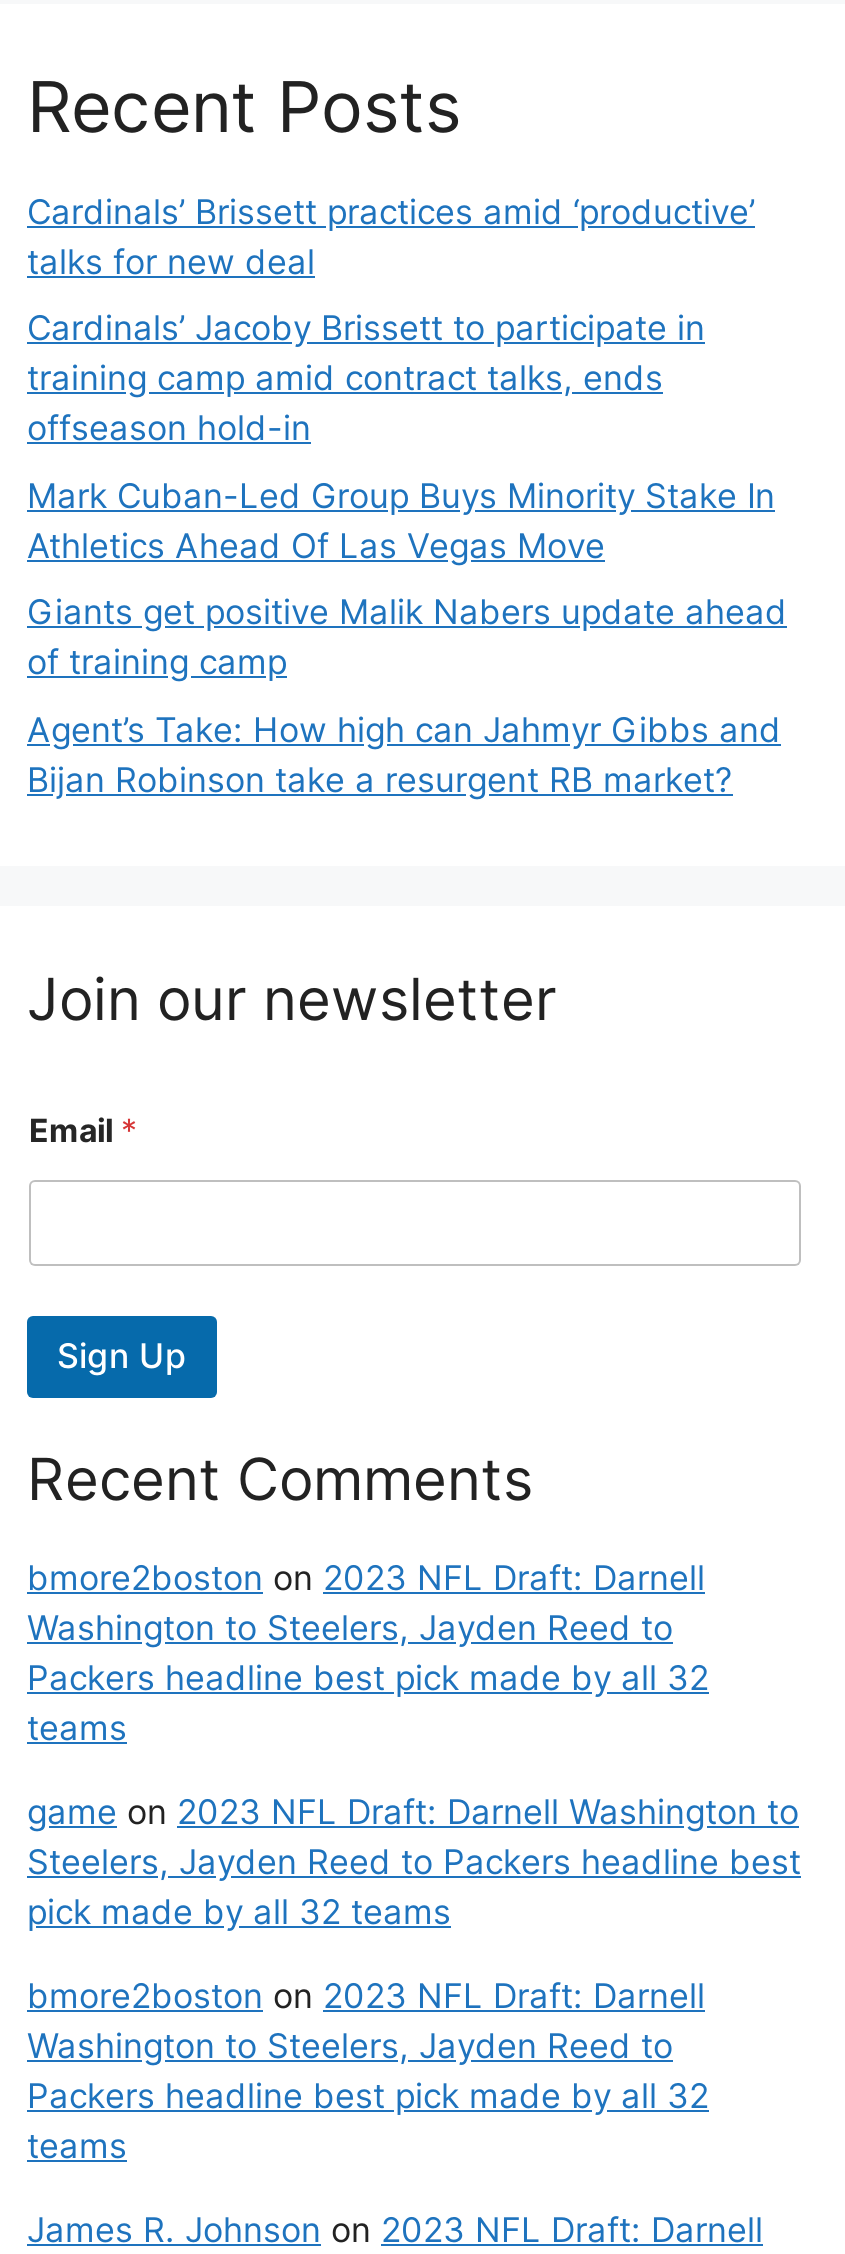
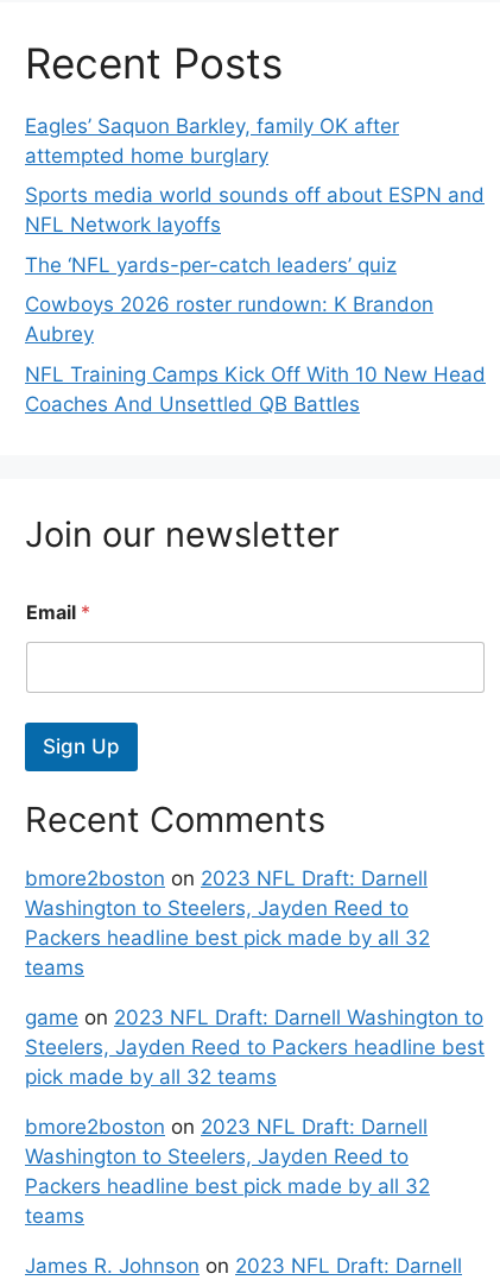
[27,191,755,281] Cardinals’ Brissett practices amid ‘productive’ | talks for new deal -> [25,114,399,167] Eagles’ Saquon Barkley, family OK after | attempted home burglary
[27,308,705,448] Cardinals’ Jacoby Brissett to participate in | training camp amid contract talks, ends | offseason hold-in -> [25,183,485,237] Sports media world sounds off about ESPN and | NFL Network layoffs
[27,475,775,565] Mark Cuban-Led Group Buys Minority Stake In | Athletics Ahead Of Las Vegas Move -> [25,253,397,276] The ‘NFL yards-per-catch leaders’ quiz
[27,592,787,682] Giants get positive Malik Nabers update ahead | of training camp -> [25,292,433,346] Cowboys 2026 roster rundown: K Brandon | Aubrey
[27,709,781,799] Agent’s Take: How high can Jahmyr Gibbs and | Bijan Robinson take a resurgent RB market? -> [25,362,486,415] NFL Training Camps Kick Off With 10 New Head | Coaches And Unsettled QB Battles

